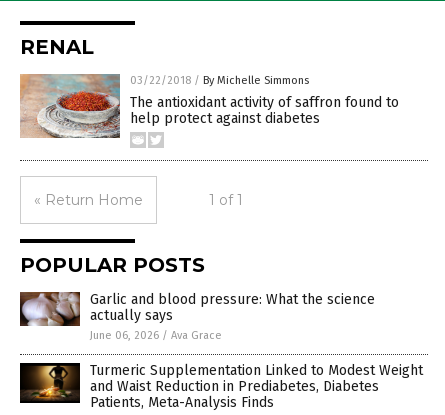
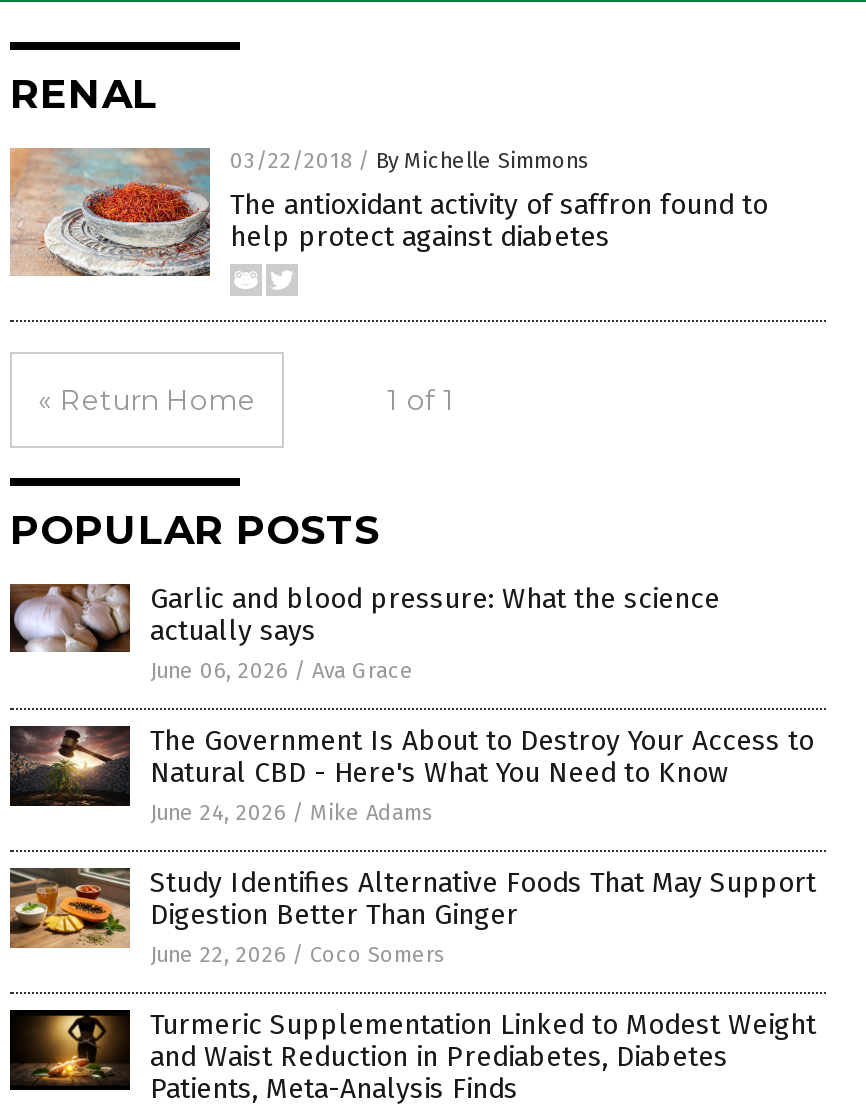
none -> [8,868,122,950] [image]
none -> [10,724,816,968] [image] | The Government Is About to Destroy Your Access to | Natural CBD - Here's What You Need to Know | June 24, 2026 / Mike Adams | Study Identifies Alternative Foods That May Support | Digestion Better Than Ginger | June 22, 2026 / Coco Somers

